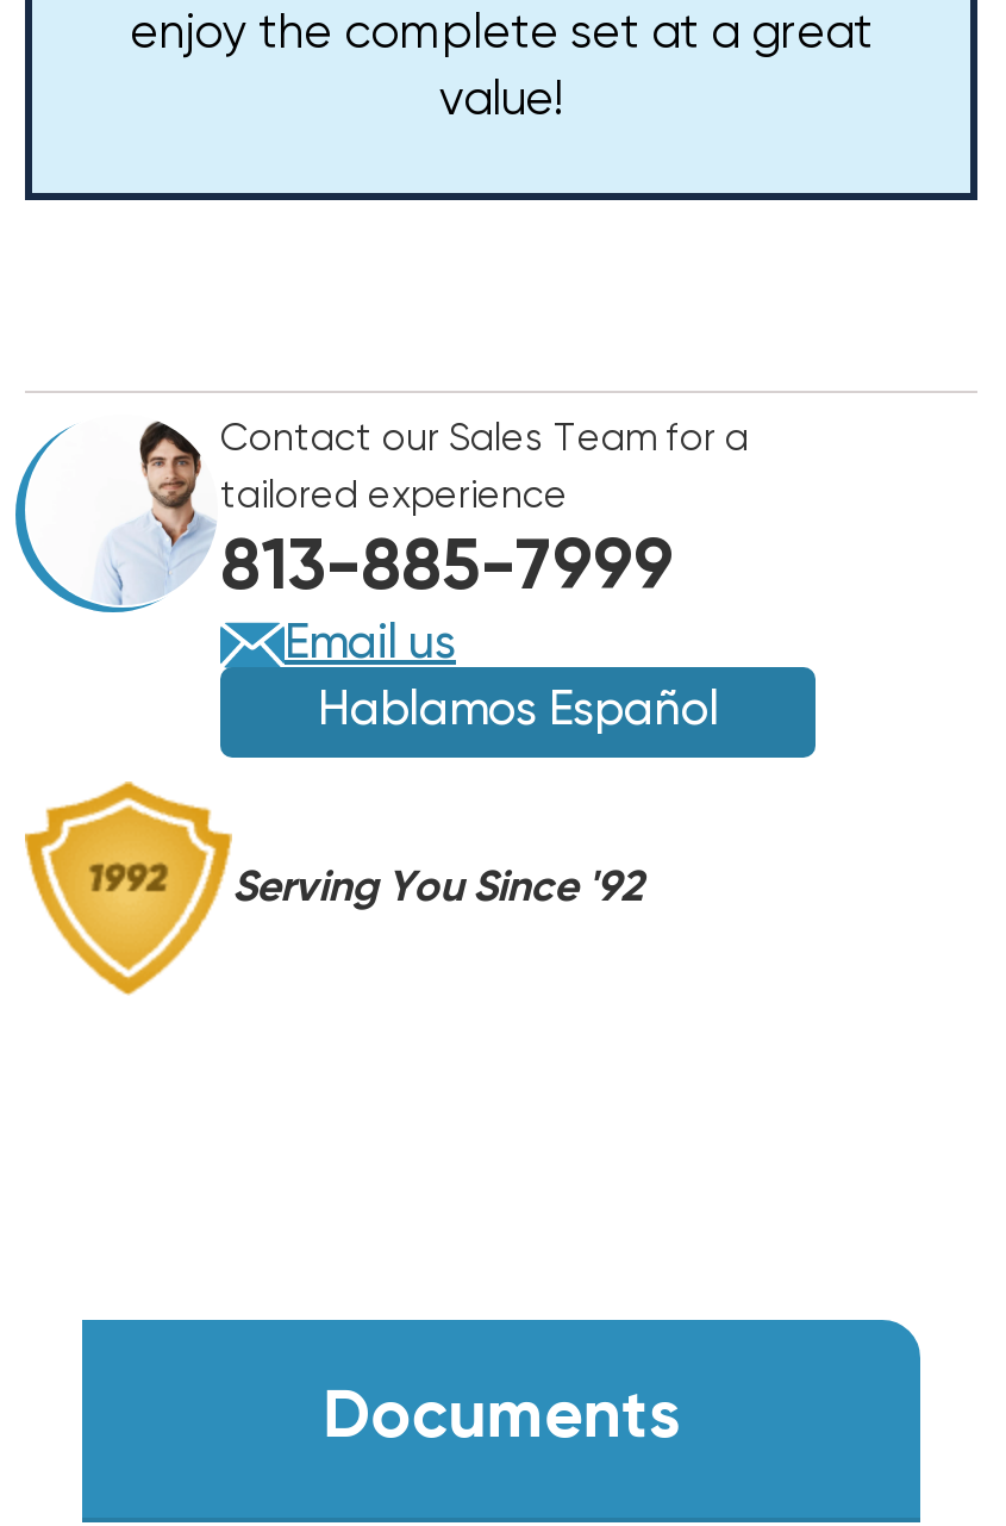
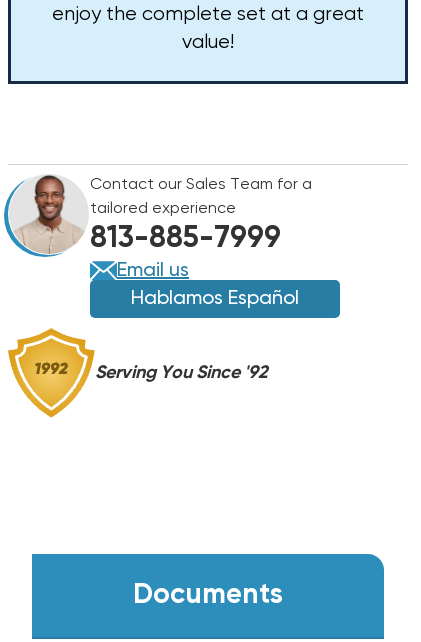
[32,417,213,605] [image] -> [11,174,85,254] [image]

